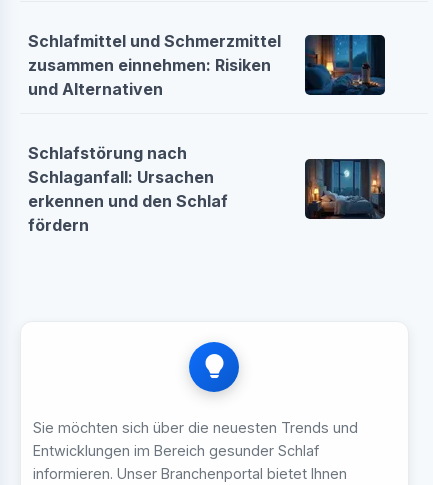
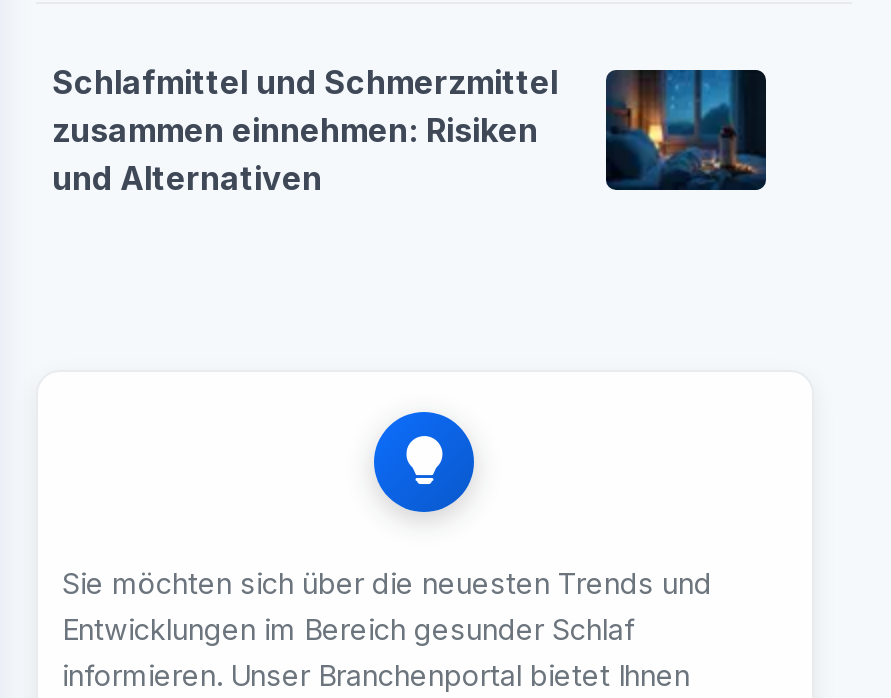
[28,143,228,235] Schlafstörung nach | Schlaganfall: Ursachen | erkennen und den Schlaf | fördern -> none
[304,158,386,220] [image] -> none

